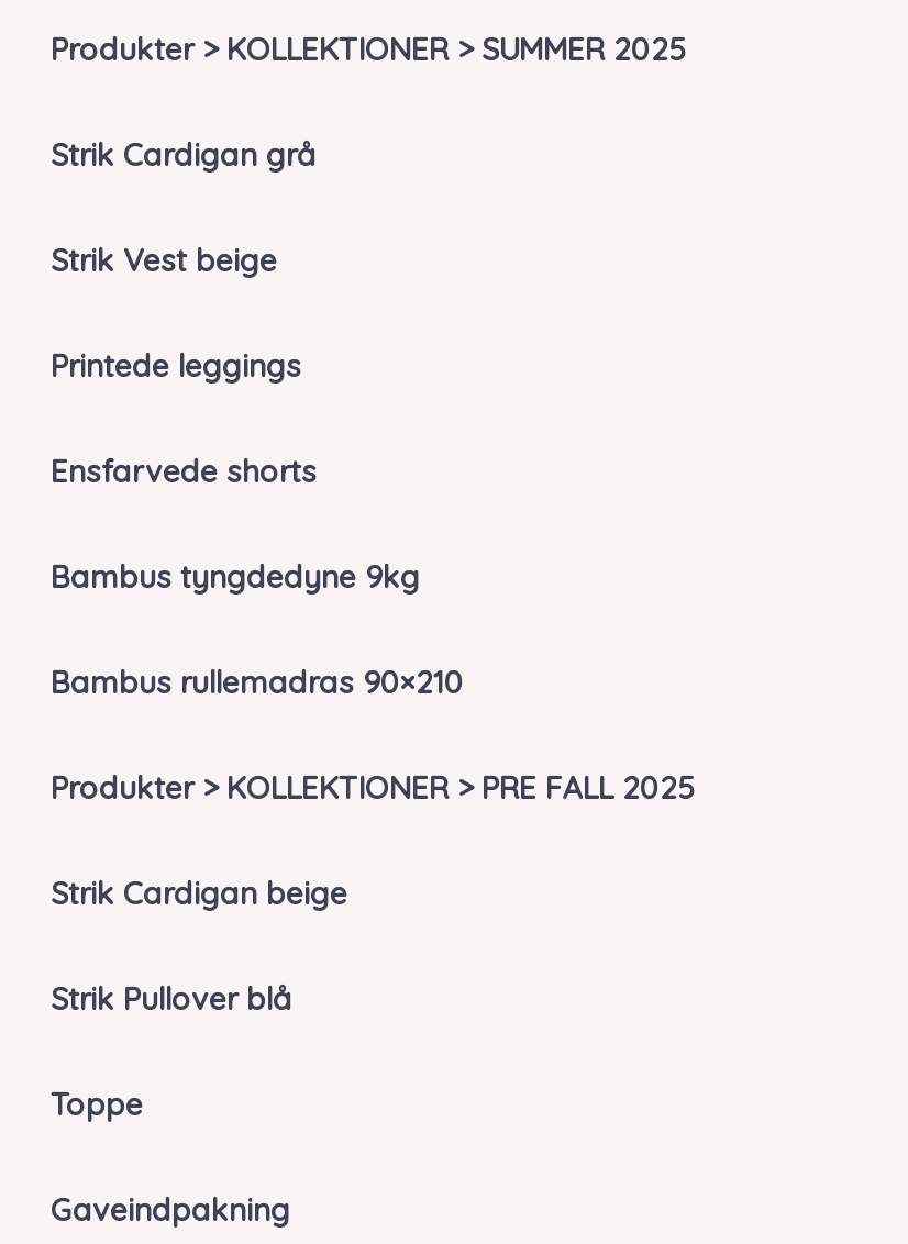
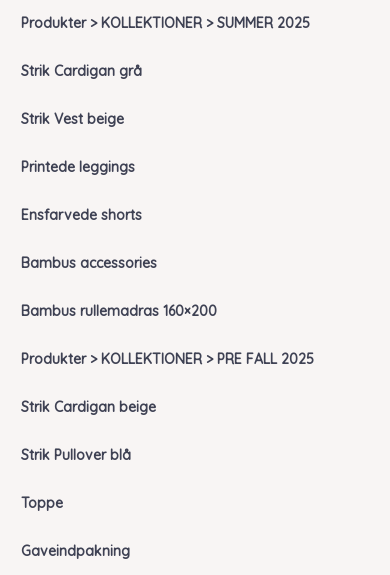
[51,557,420,597] Bambus tyngdedyne 9kg -> [20,254,156,272] Bambus accessories
[51,663,464,702] Bambus rullemadras 90×210 -> [20,302,216,320] Bambus rullemadras 160×200

